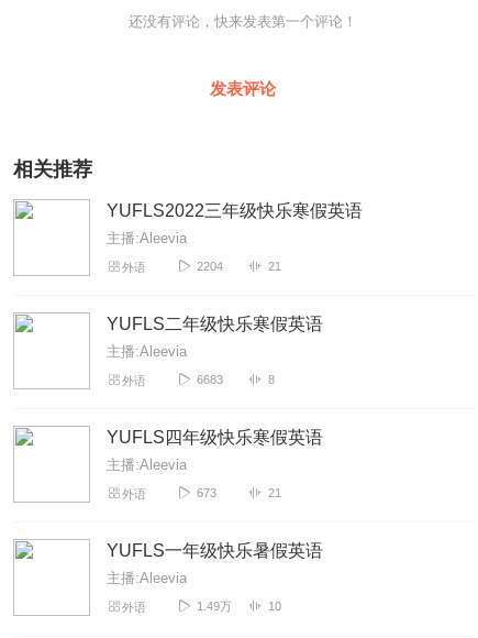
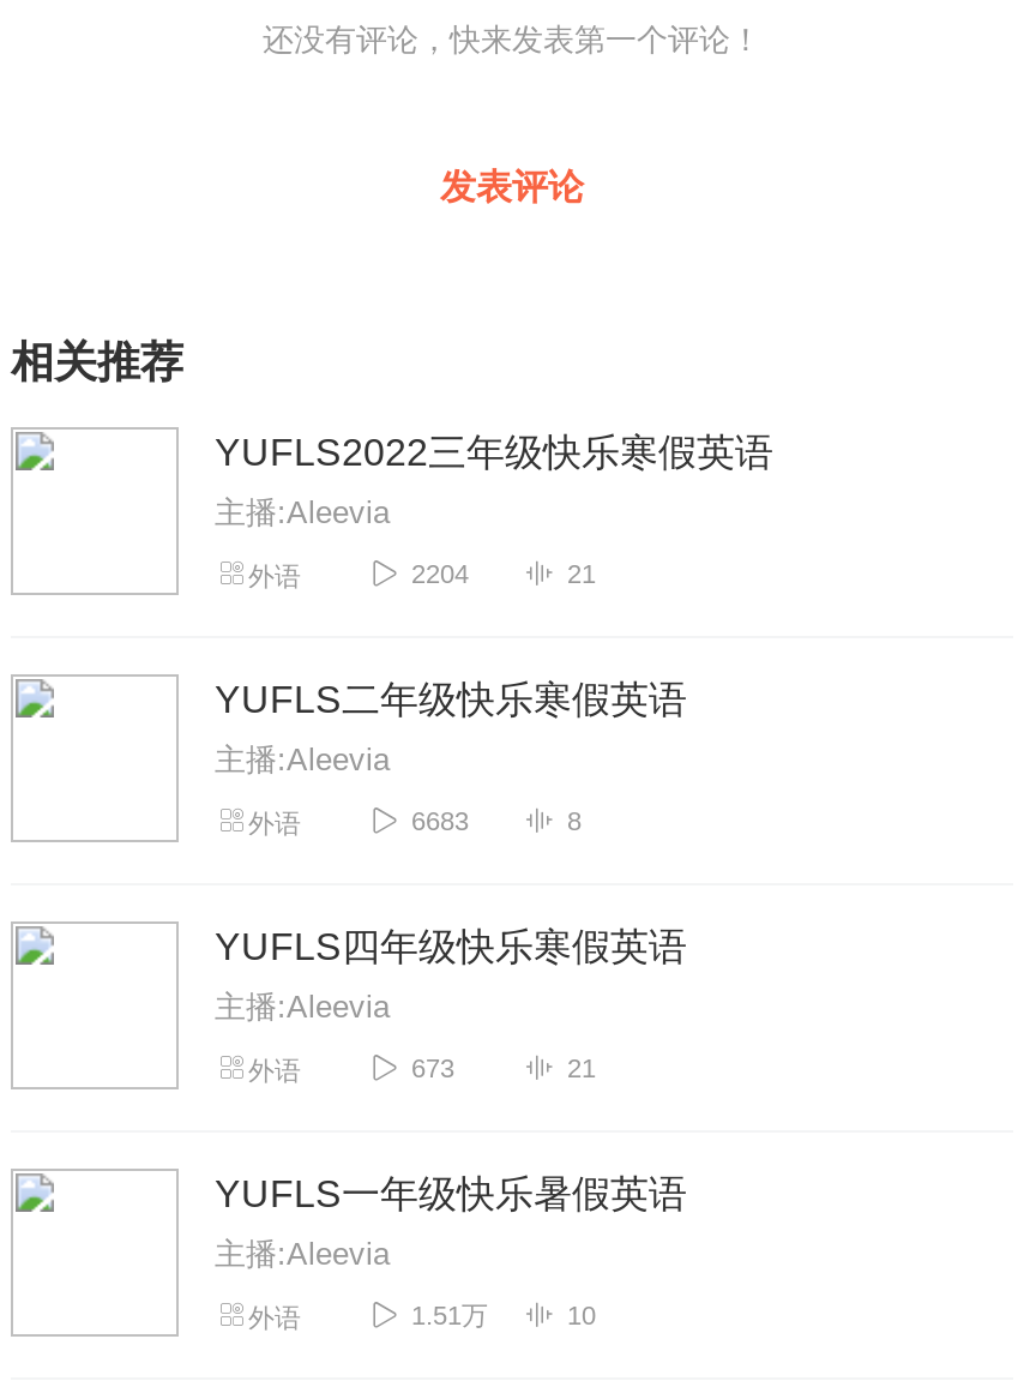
[197,599,232,613] 1.49万 -> [411,1301,488,1329] 1.51万

